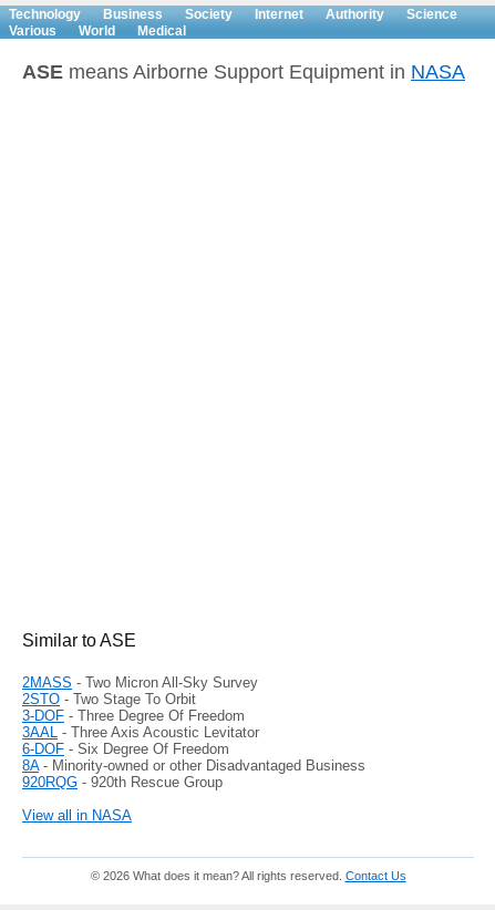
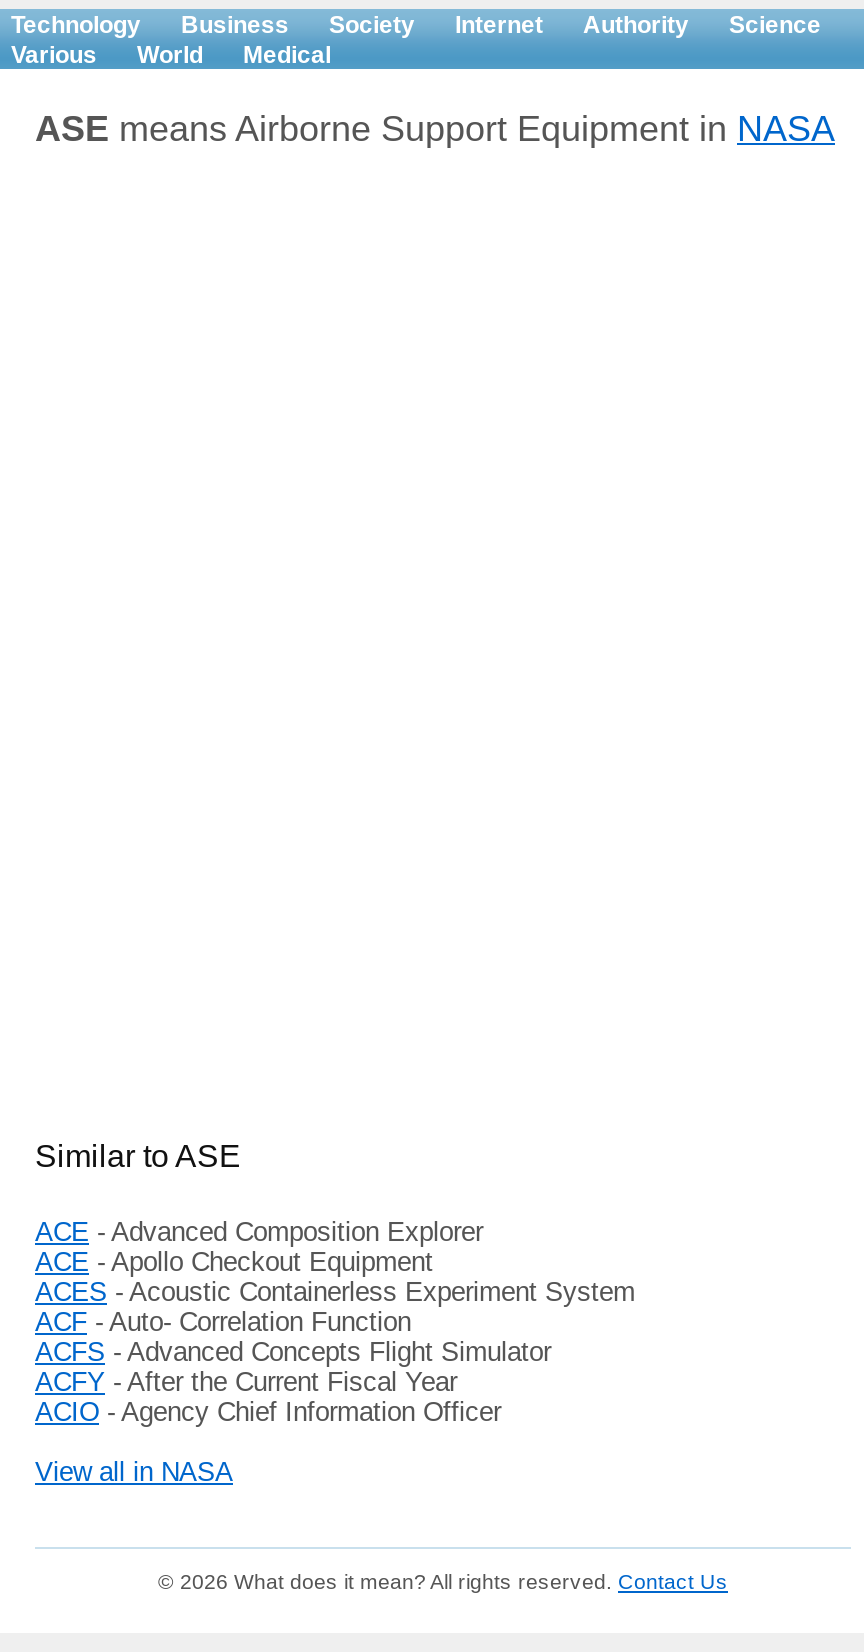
[22,674,365,790] 2MASS - Two Micron All-Sky Survey | 2STO - Two Stage To Orbit | 3-DOF - Three Degree Of Freedom | 3AAL - Three Axis Acoustic Levitator | 6-DOF - Six Degree Of Freedom | 8A - Minority-owned or other Disadvantaged Business | 920RQG - 920th Rescue Group -> [35,1217,635,1427] ACE - Advanced Composition Explorer | ACE - Apollo Checkout Equipment | ACES - Acoustic Containerless Experiment System | ACF - Auto- Correlation Function | ACFS - Advanced Concepts Flight Simulator | ACFY - After the Current Fiscal Year | ACIO - Agency Chief Information Officer

